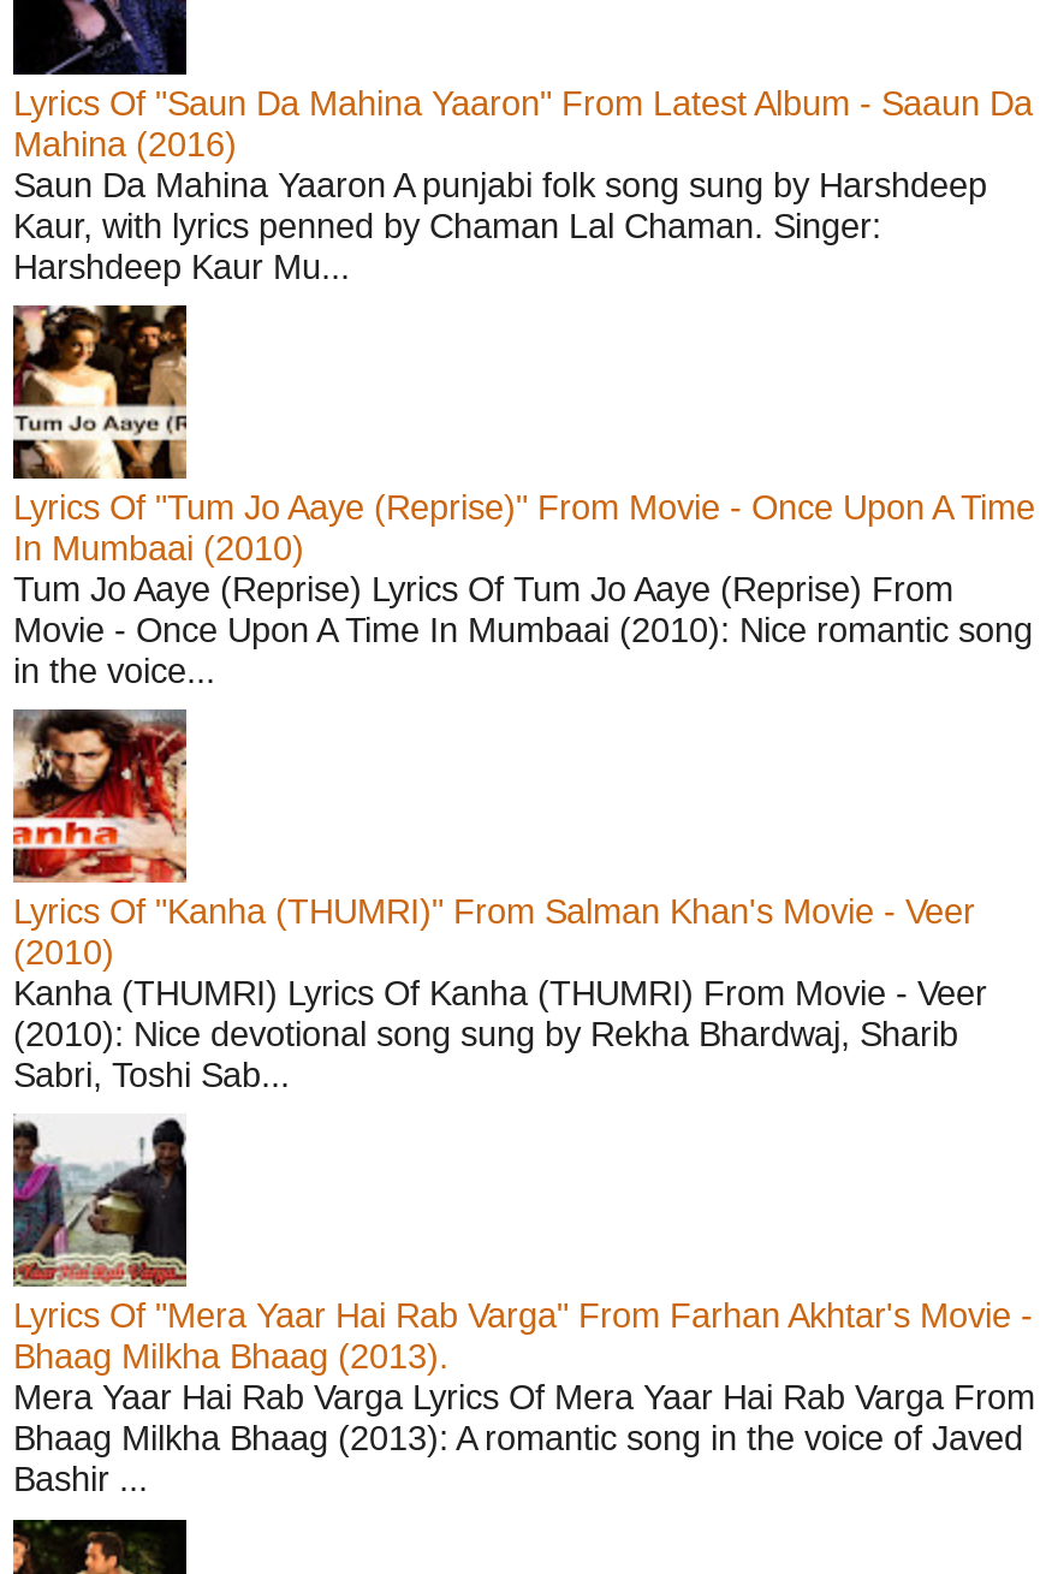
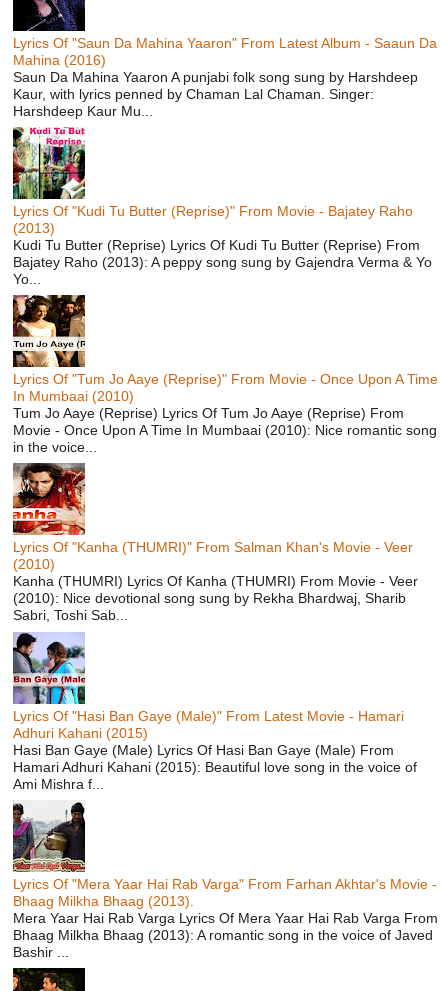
none -> [12,127,432,287] [image] | Lyrics Of "Kudi Tu Butter (Reprise)" From Movie - Bajatey Raho | (2013) | Kudi Tu Butter (Reprise) Lyrics Of Kudi Tu Butter (Reprise) From | Bajatey Raho (2013): A peppy song sung by Gajendra Verma & Yo | Yo...
none -> [12,632,417,791] [image] | Lyrics Of "Hasi Ban Gaye (Male)" From Latest Movie - Hamari | Adhuri Kahani (2015) | Hasi Ban Gaye (Male) Lyrics Of Hasi Ban Gaye (Male) From | Hamari Adhuri Kahani (2015): Beautiful love song in the voice of | Ami Mishra f...

